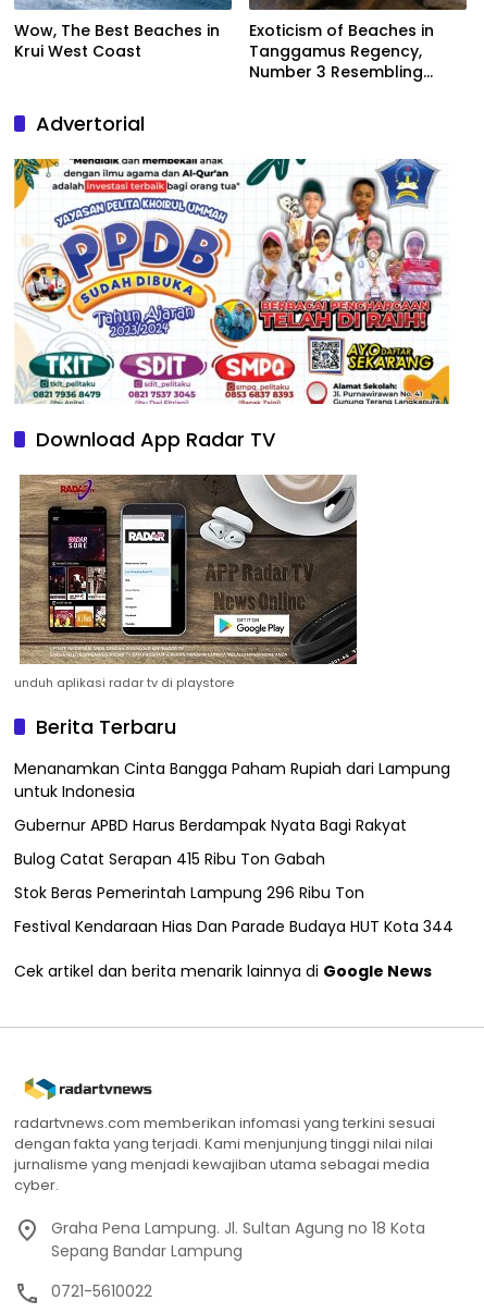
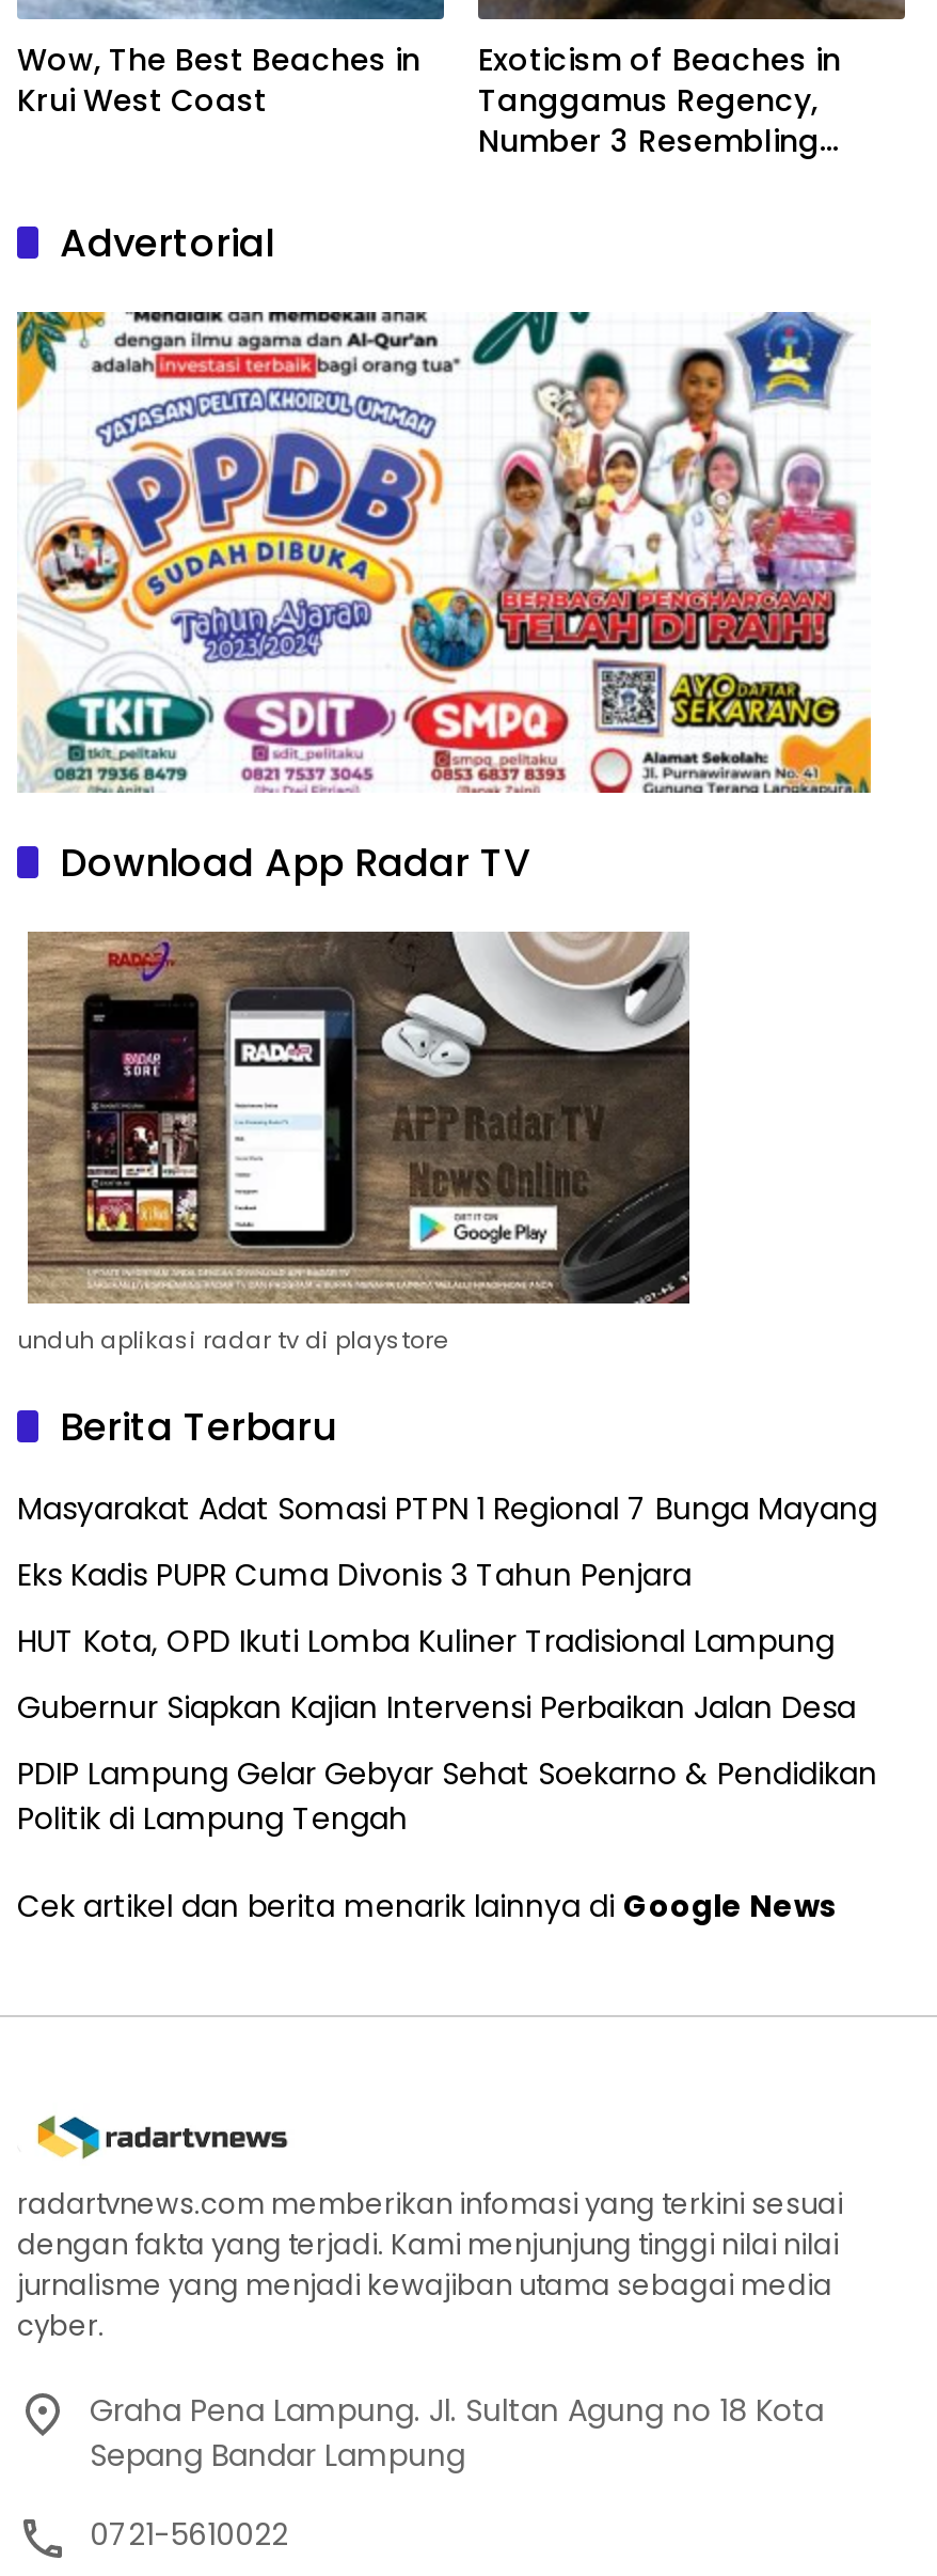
[14,757,450,802] Menanamkan Cinta Bangga Paham Rupiah dari Lampung | untuk Indonesia -> [17,1486,877,1529] Masyarakat Adat Somasi PTPN 1 Regional 7 Bunga Mayang
[14,814,407,836] Gubernur APBD Harus Berdampak Nyata Bagi Rakyat -> [17,1553,692,1595] Eks Kadis PUPR Cuma Divonis 3 Tahun Penjara
[14,848,325,869] Bulog Catat Serapan 415 Ribu Ton Gabah -> [17,1619,835,1662] HUT Kota, OPD Ikuti Lomba Kuliner Tradisional Lampung
[14,881,364,903] Stok Beras Pemerintah Lampung 296 Ribu Ton -> [17,1685,856,1728] Gubernur Siapkan Kajian Intervensi Perbaikan Jalan Desa
[14,915,454,937] Festival Kendaraan Hias Dan Parade Budaya HUT Kota 344 -> [17,1751,877,1839] PDIP Lampung Gelar Gebyar Sehat Soekarno & Pendidikan | Politik di Lampung Tengah

